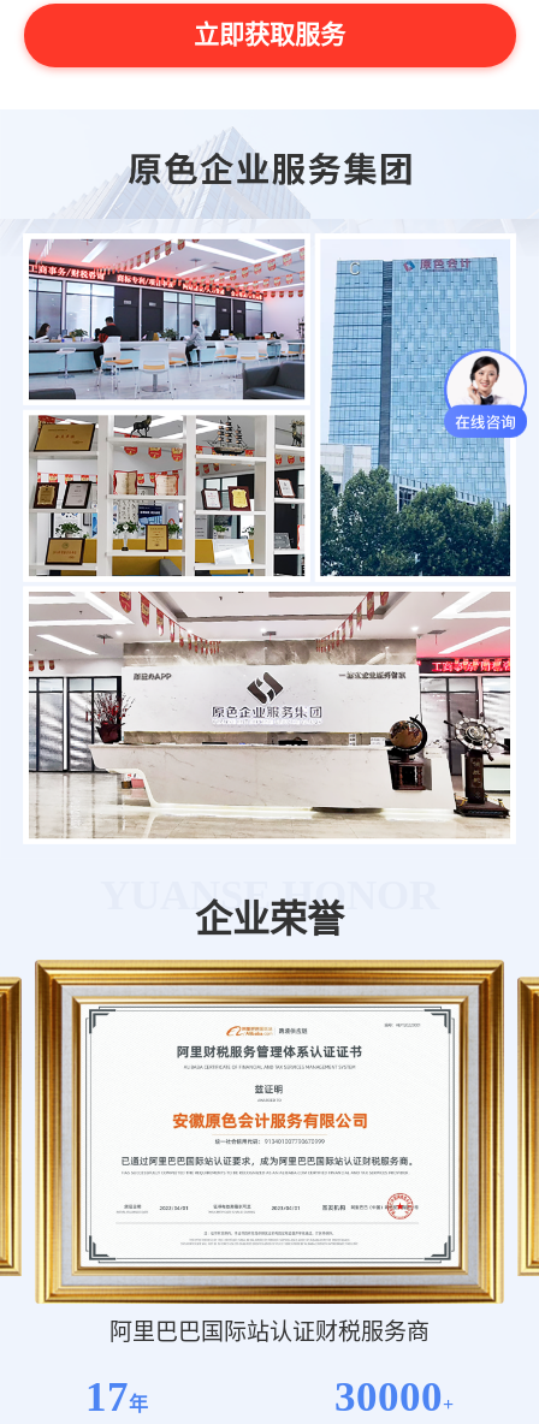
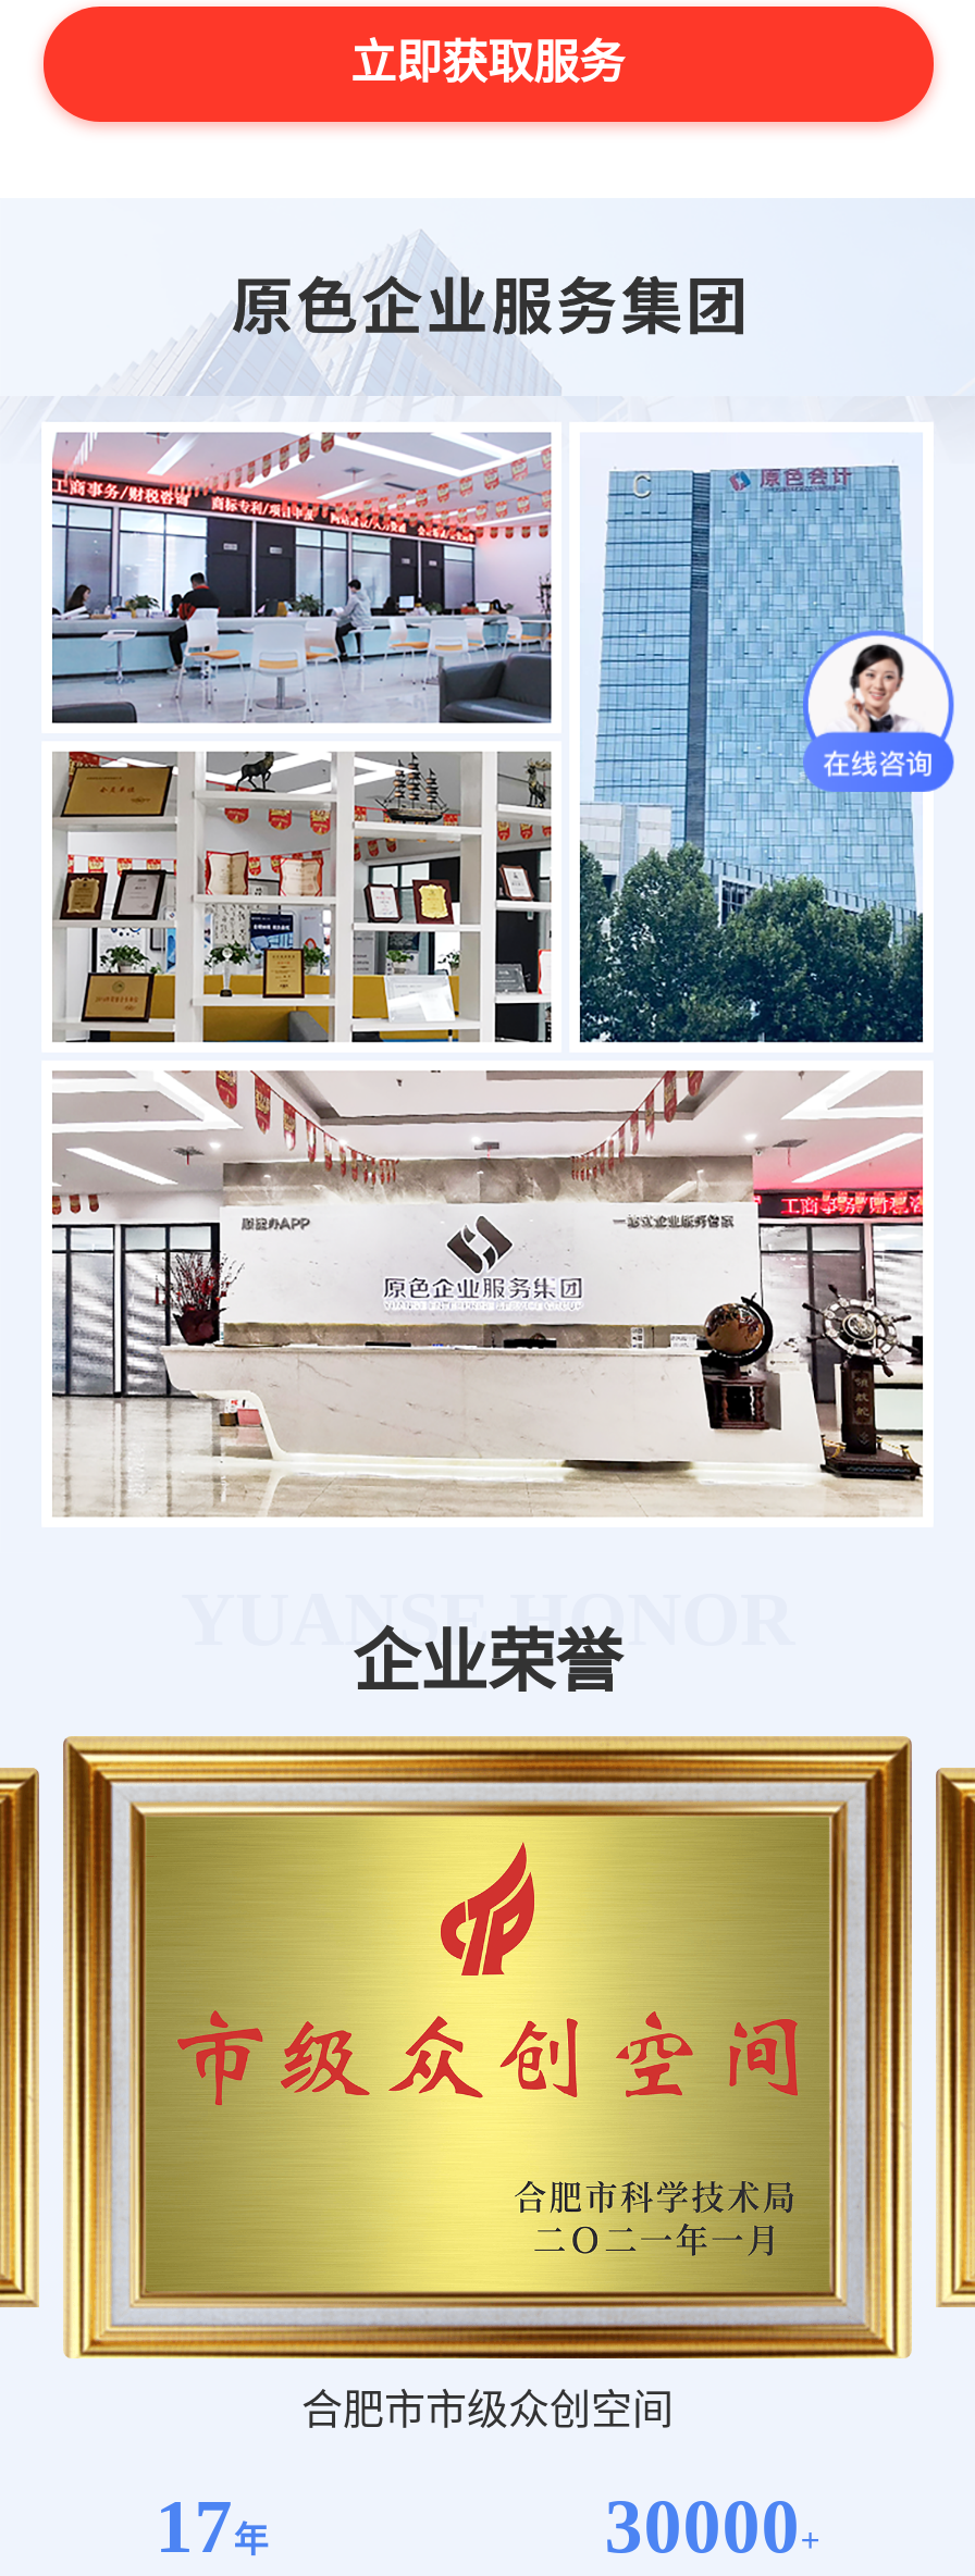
[79,1003,460,1268] [image] -> [146,1815,829,2293] [image]
[109,1319,430,1345] 阿里巴巴国际站认证财税服务商 -> [301,2387,674,2432] 合肥市市级众创空间

